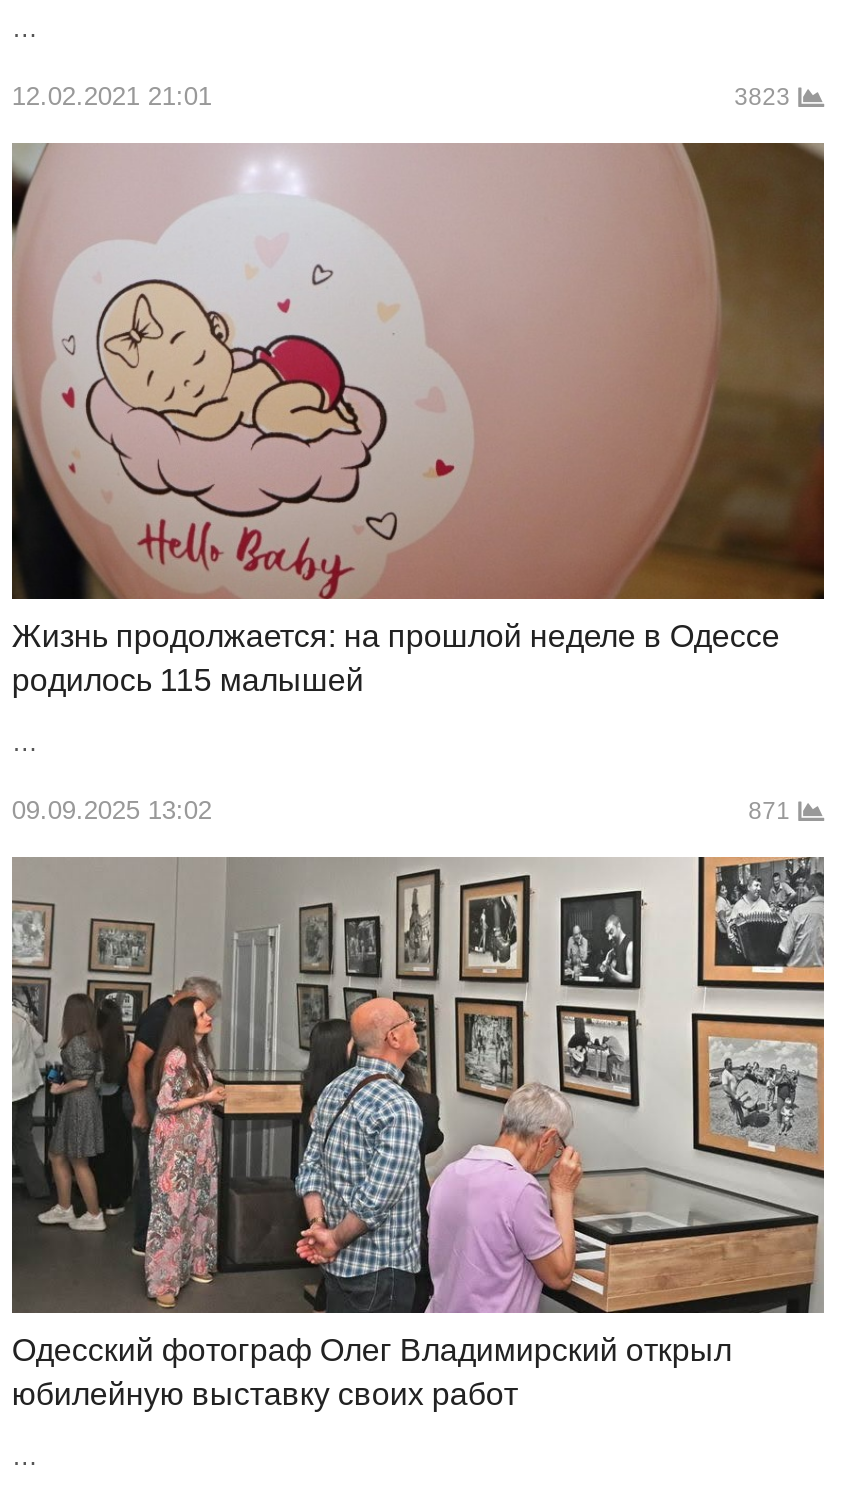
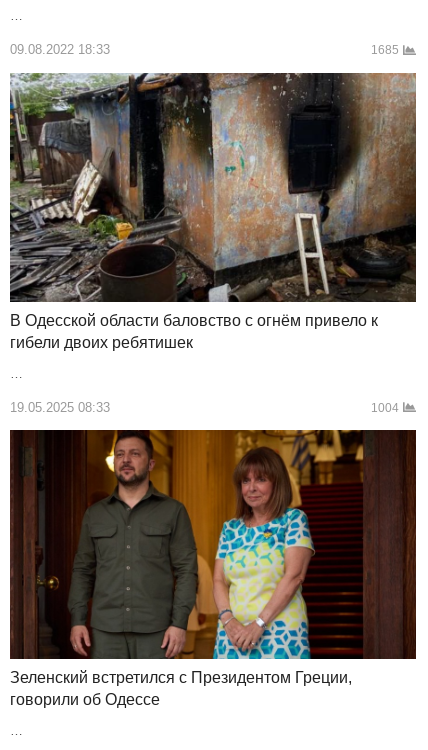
[12,81,790,111] 12.02.2021 21:01 | 3823 -> [10,42,399,57] 09.08.2022 18:33 | 1685
[10,142,824,697] [image] | Жизнь продолжается: на прошлой неделе в Одессе | родилось 115 малышей -> [9,72,416,351] [image] | В Одесской области баловство с огнём привело к | гибели двоих ребятишек
[12,795,790,825] 09.09.2025 13:02 | 871 -> [10,400,399,415] 19.05.2025 08:33 | 1004
[12,856,826,1412] [image] | Одесский фотограф Олег Владимирский открыл | юбилейную выставку своих работ -> [10,429,417,708] [image] | Зеленский встретился с Президентом Греции, | говорили об Одессе

